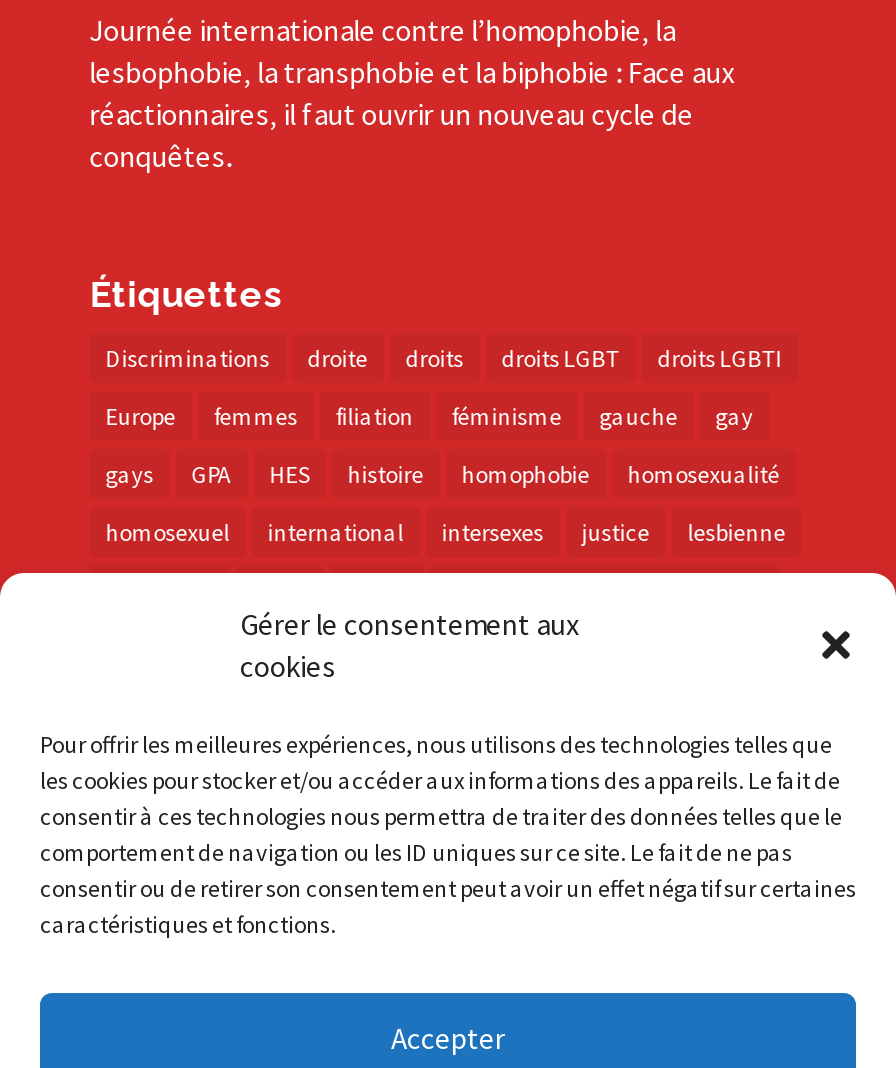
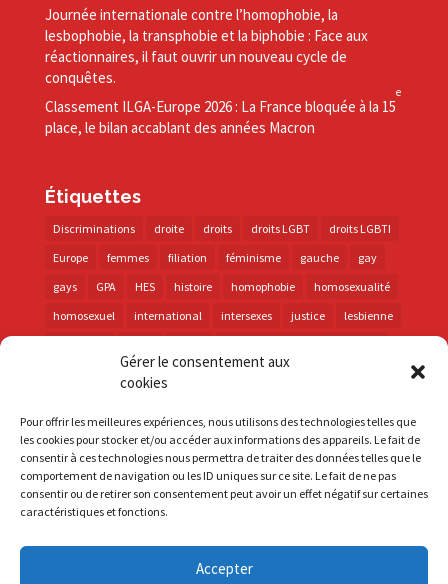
none -> [45,97,396,116] Classement ILGA-Europe 2026 : La France bloquée à la 15
none -> [45,85,401,137] e | place, le bilan accablant des années Macron

